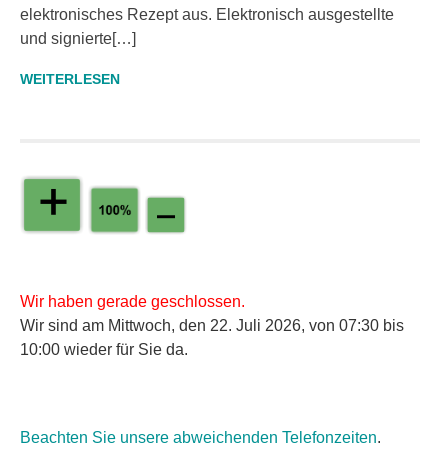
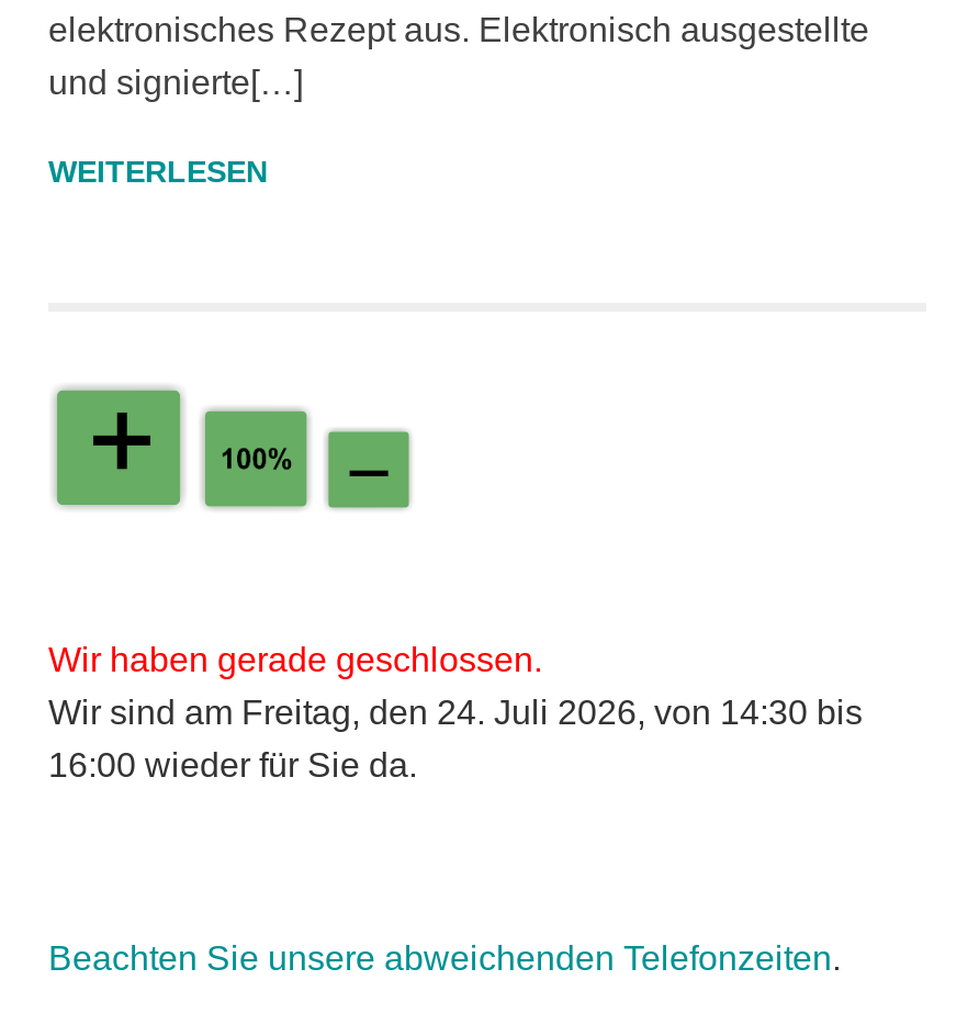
[20,317,404,334] Wir sind am Mittwoch, den 22. Juli 2026, von 07:30 bis -> [48,693,863,730] Wir sind am Freitag, den 24. Juli 2026, von 14:30 bis
[20,341,188,358] 10:00 wieder für Sie da. -> [48,745,417,783] 16:00 wieder für Sie da.

